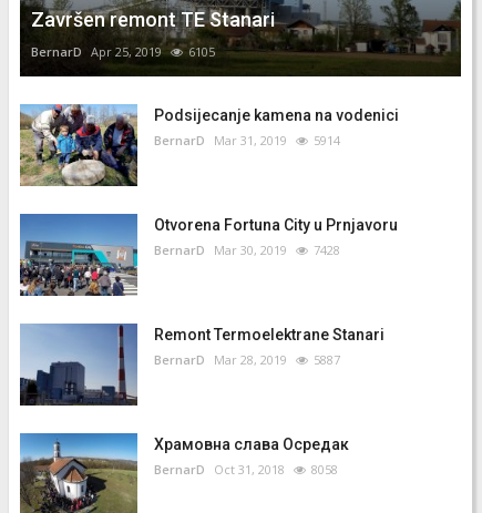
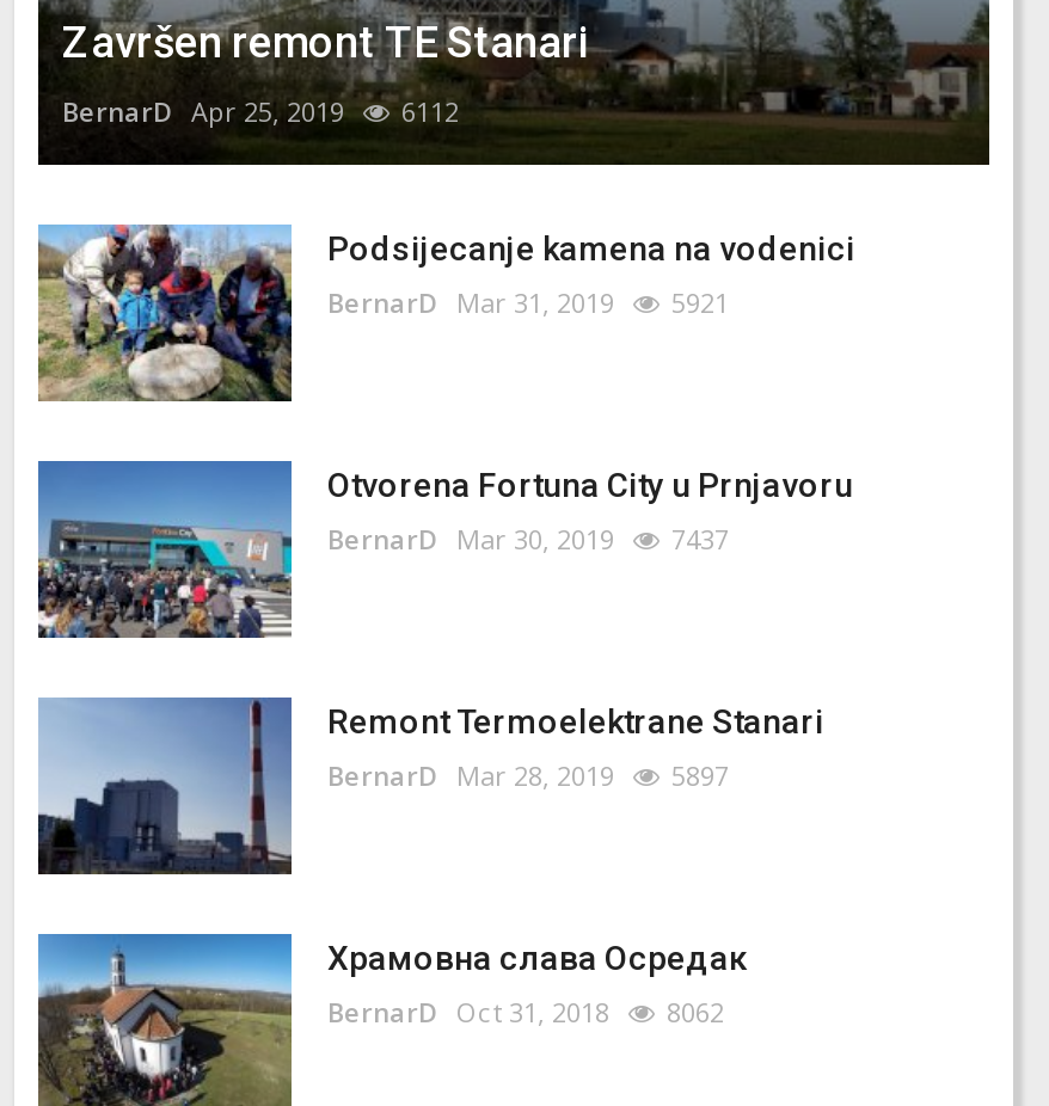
[31,43,215,59] BernarD Apr 25, 2019 6105 -> [62,92,459,128] BernarD Apr 25, 2019 6112
[154,132,340,148] BernarD Mar 31, 2019 5914 -> [327,284,729,319] BernarD Mar 31, 2019 5921
[154,241,340,258] BernarD Mar 30, 2019 7428 -> [327,520,729,556] BernarD Mar 30, 2019 7437
[154,351,340,368] BernarD Mar 28, 2019 5887 -> [327,757,729,792] BernarD Mar 28, 2019 5897
[154,461,338,477] BernarD Oct 31, 2018 8058 -> [327,993,724,1029] BernarD Oct 31, 2018 8062

